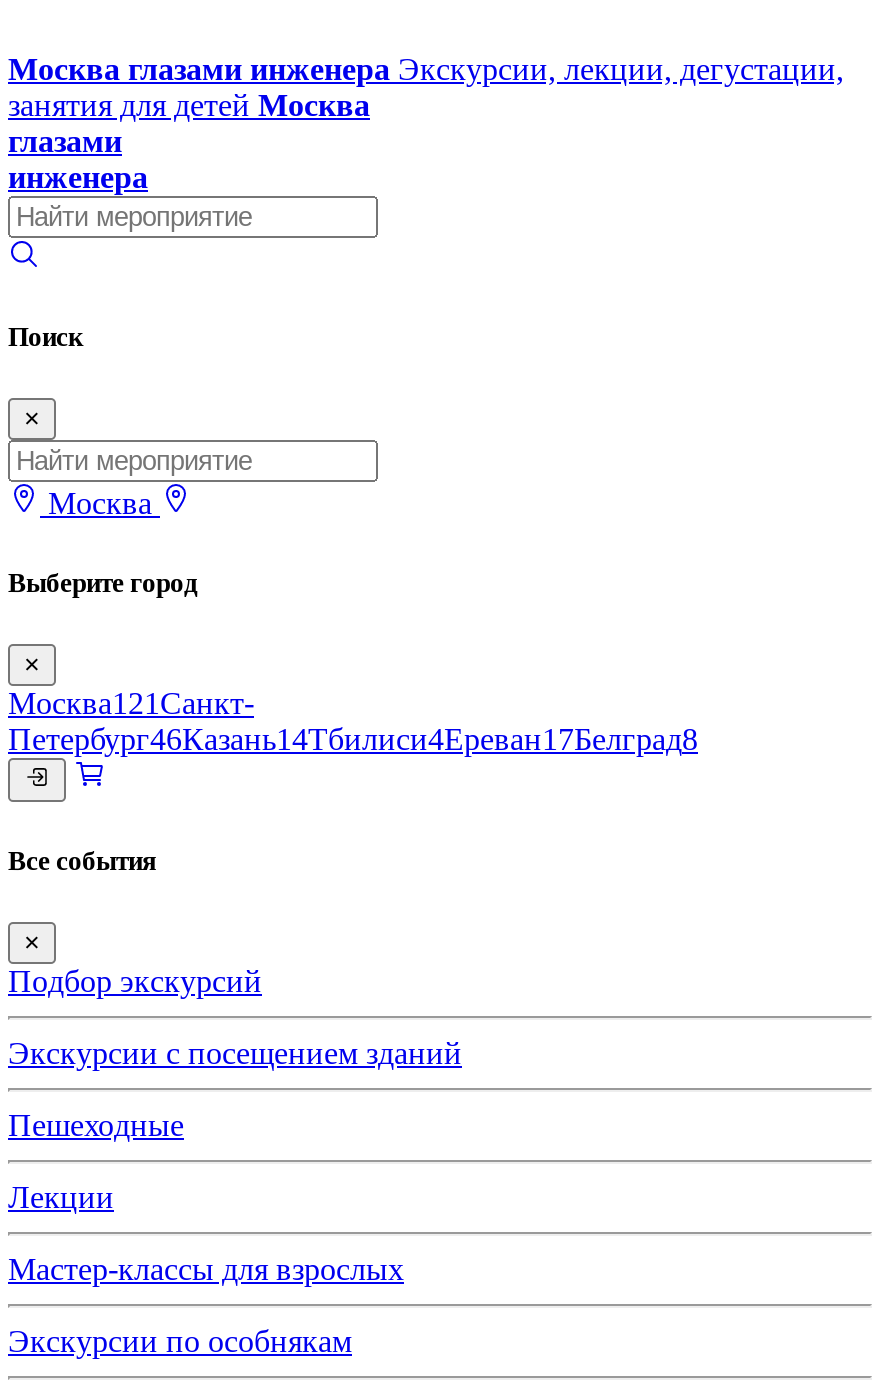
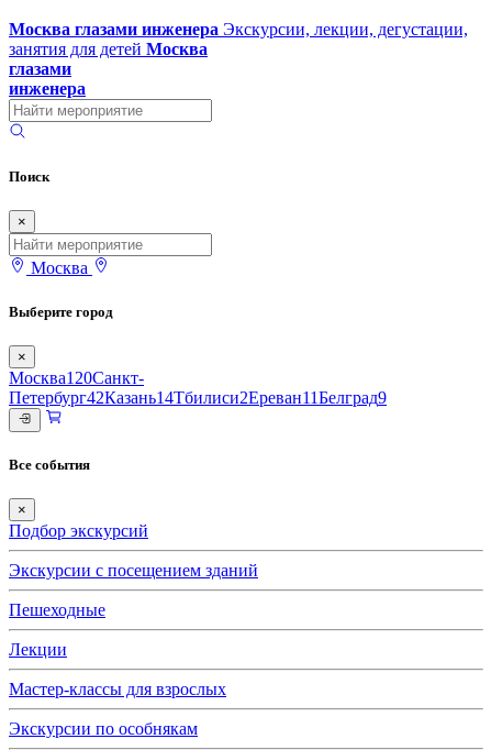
[8,685,254,719] Москва121 Санкт- -> [9,368,144,387] Москва120 Санкт-
[8,721,698,755] Петербург46Казань14Тбилиси4Ереван17Белград8 -> [9,388,387,407] Петербург42Казань14Тбилиси2Ереван11Белград9

